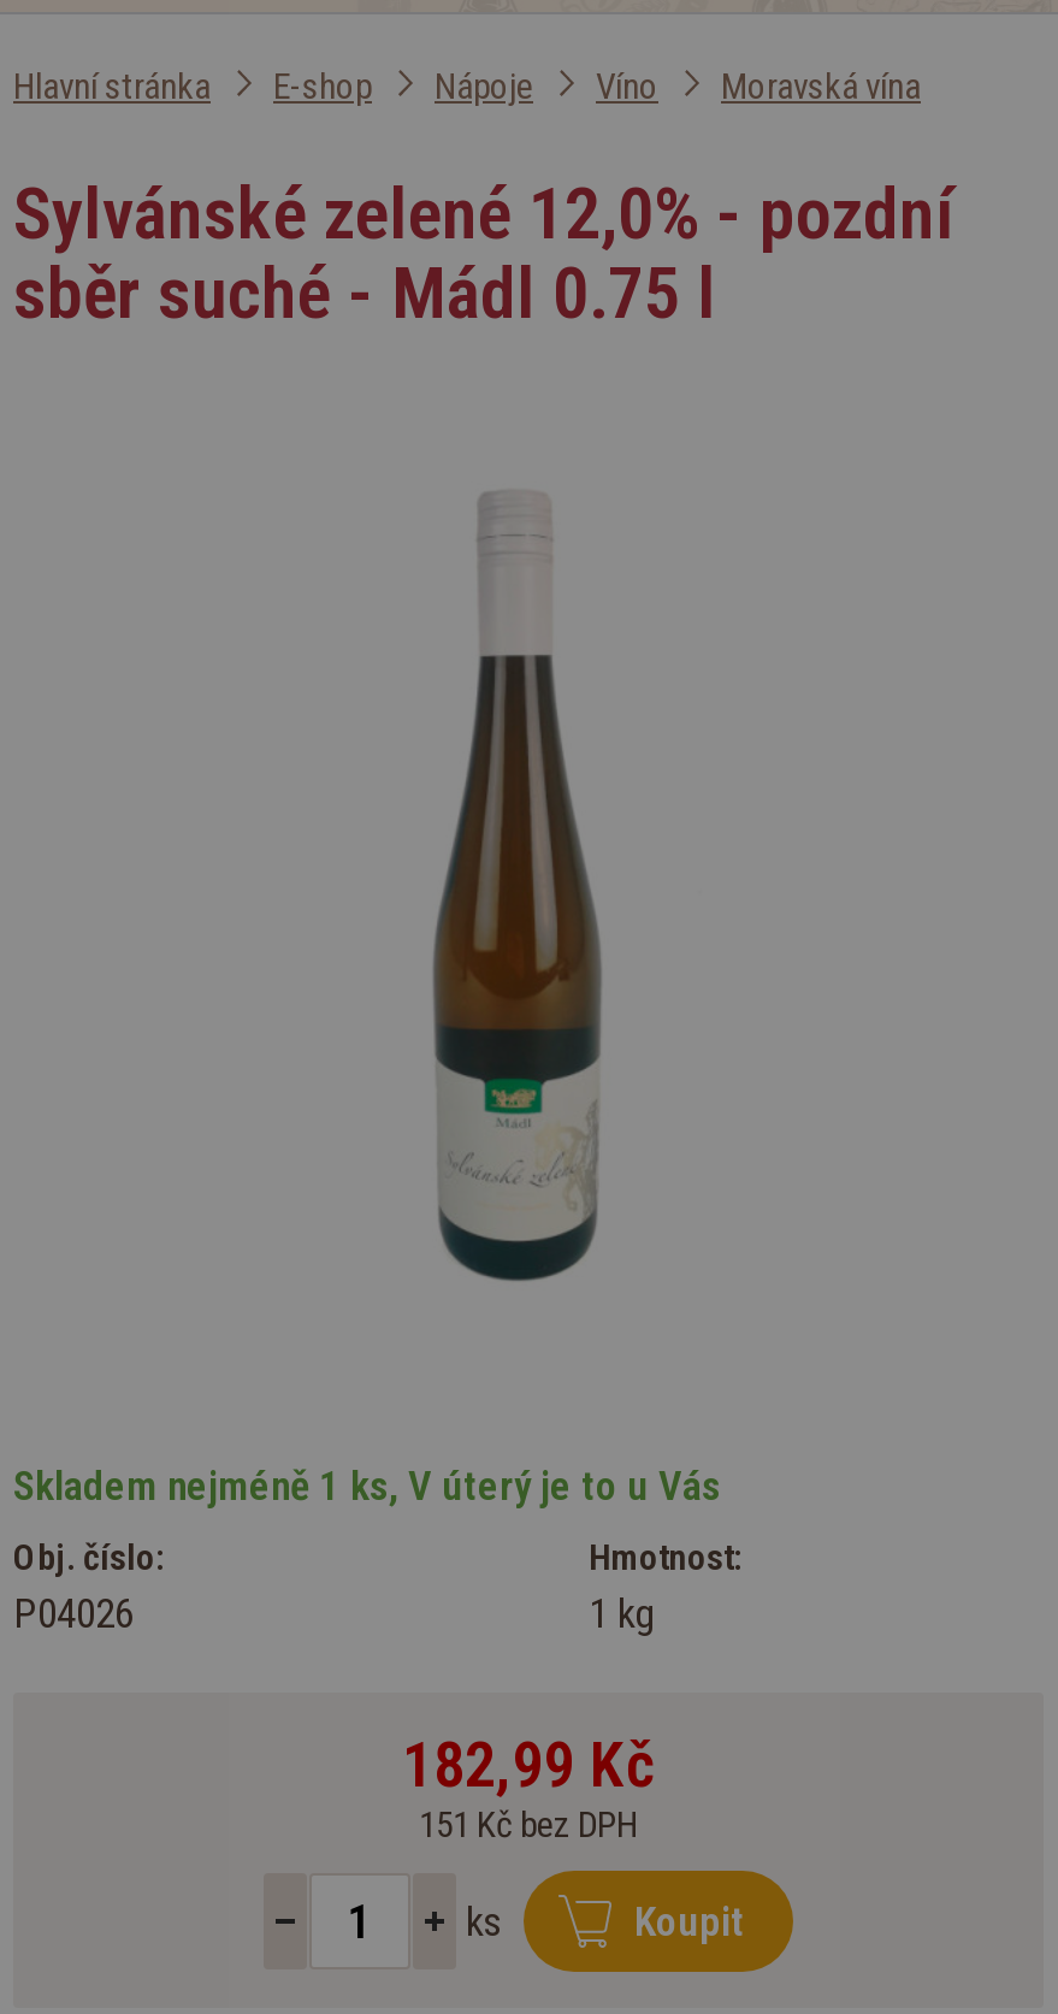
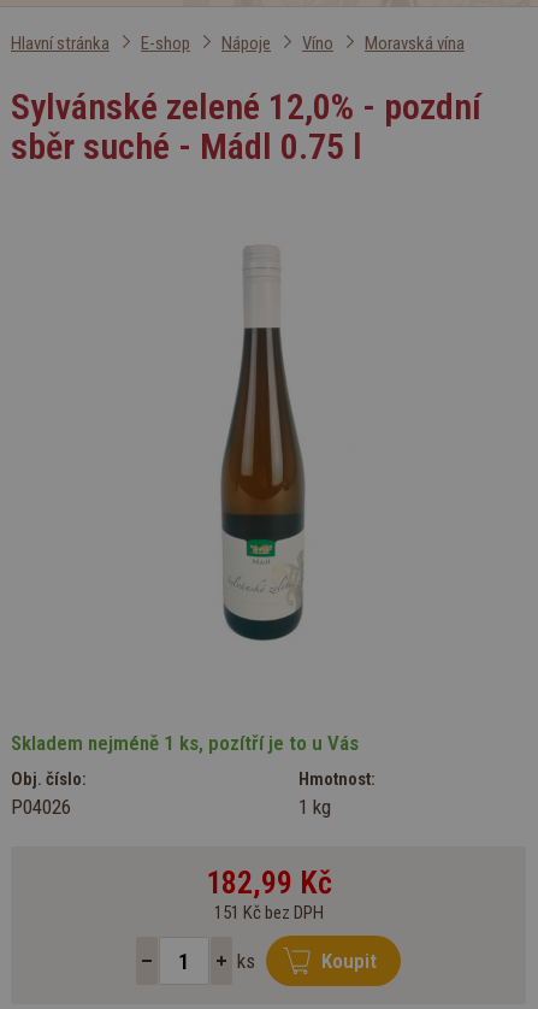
[13,1461,721,1510] Skladem nejméně 1 ks, V úterý je to u Vás -> [11,731,359,755] Skladem nejméně 1 ks, pozítří je to u Vás

